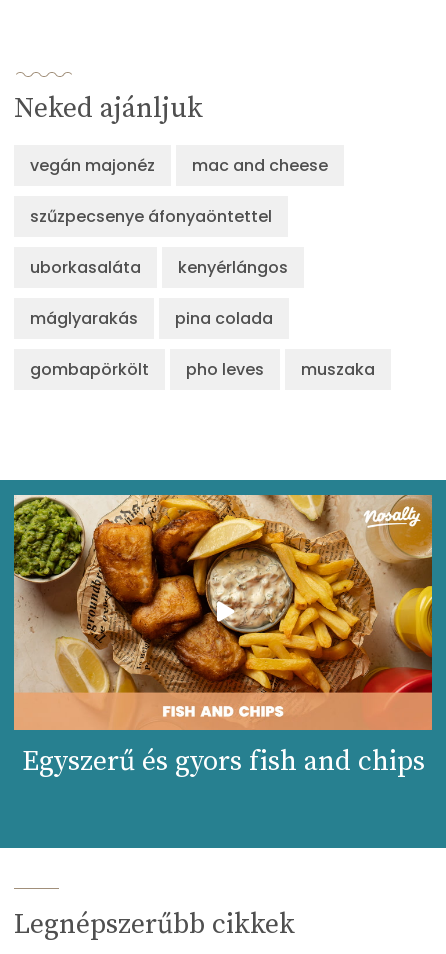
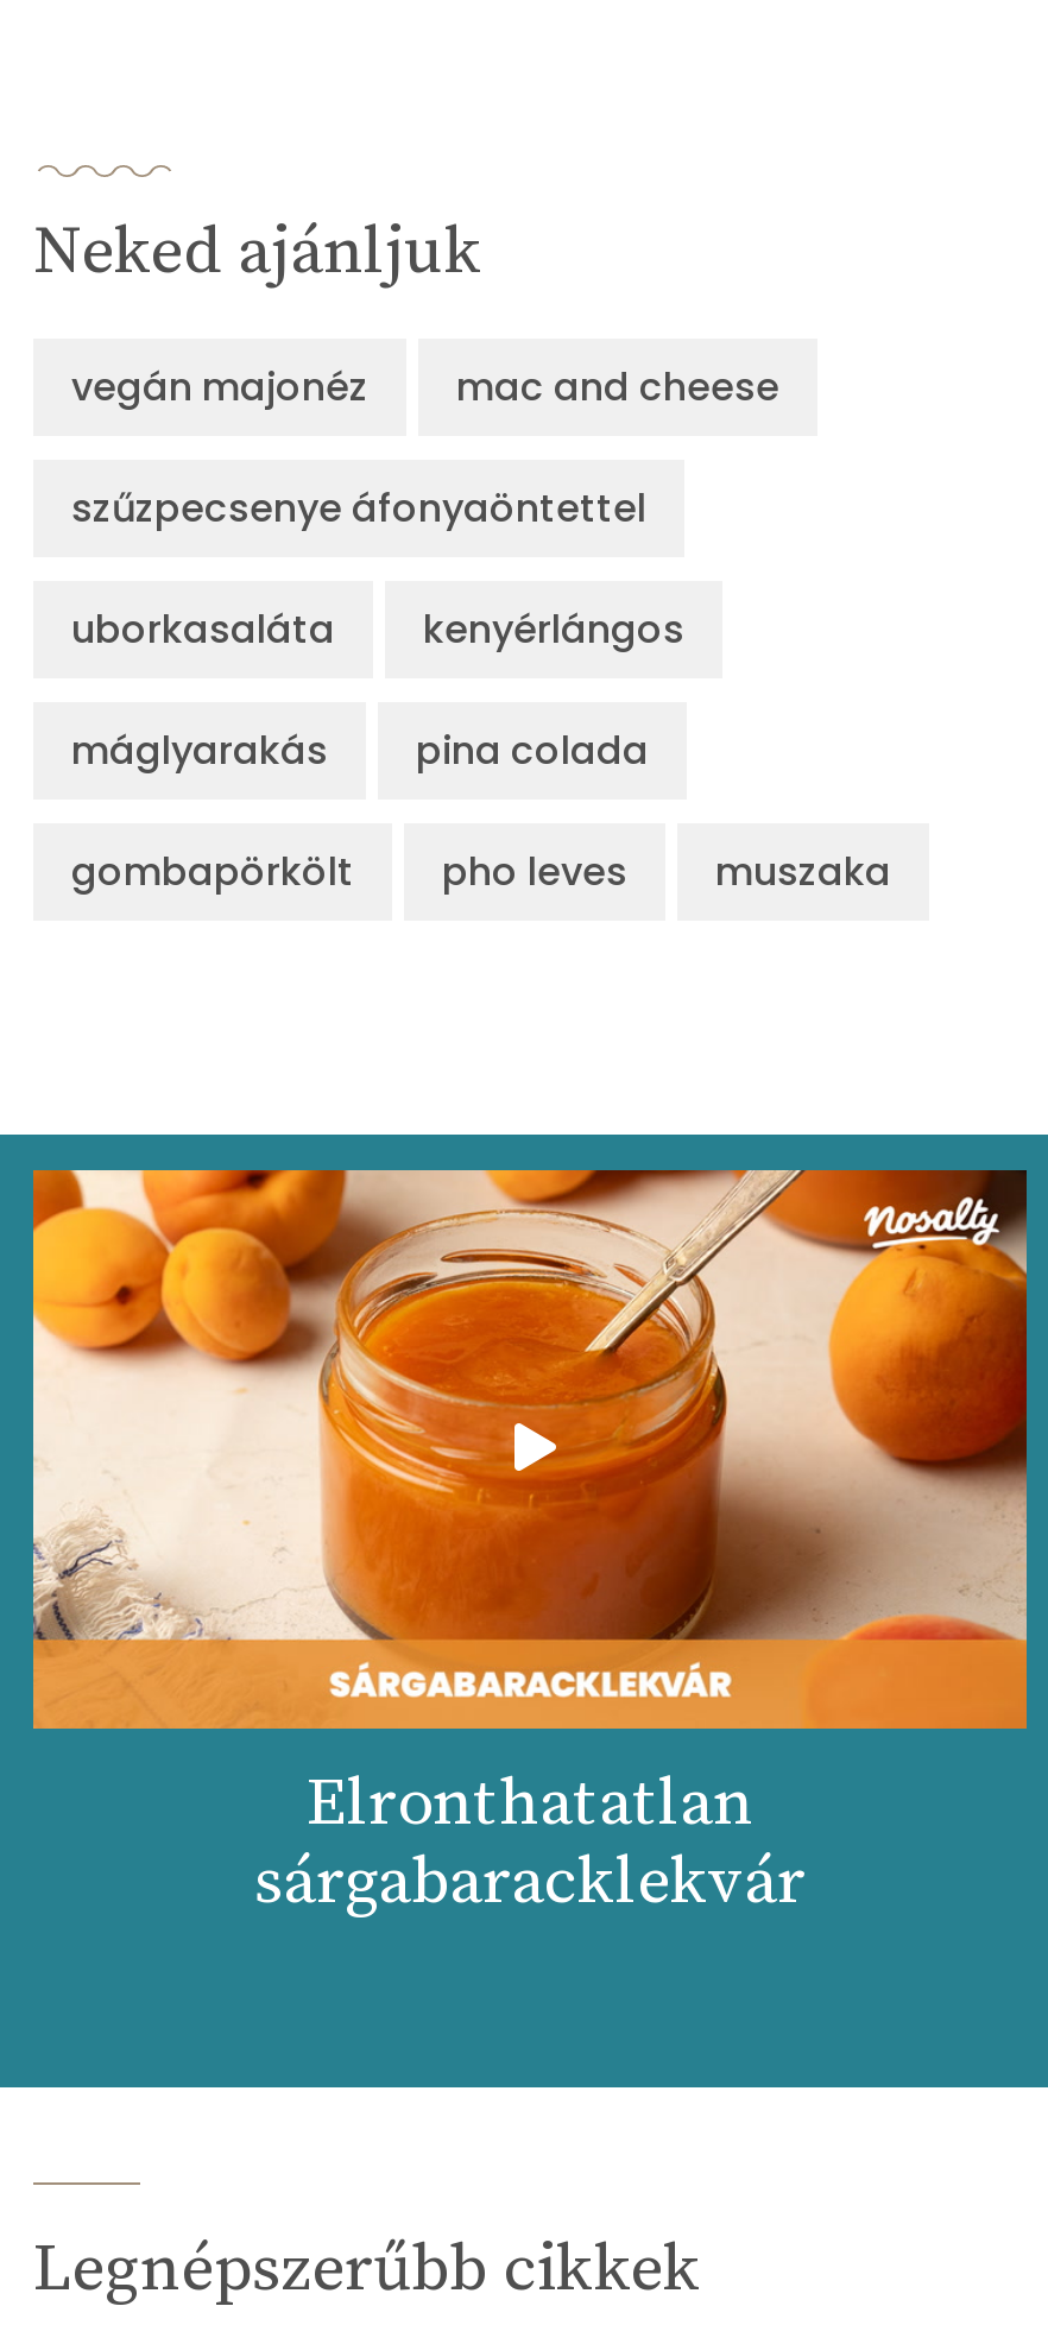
[13,494,433,779] [image] | Egyszerű és gyors fish and chips -> [31,1168,1029,1924] [image] | Elronthatatlan | sárgabaracklekvár

